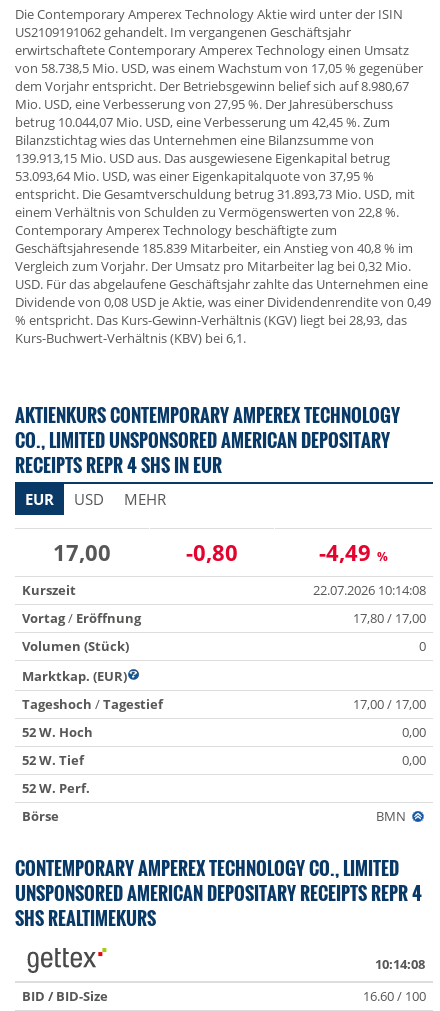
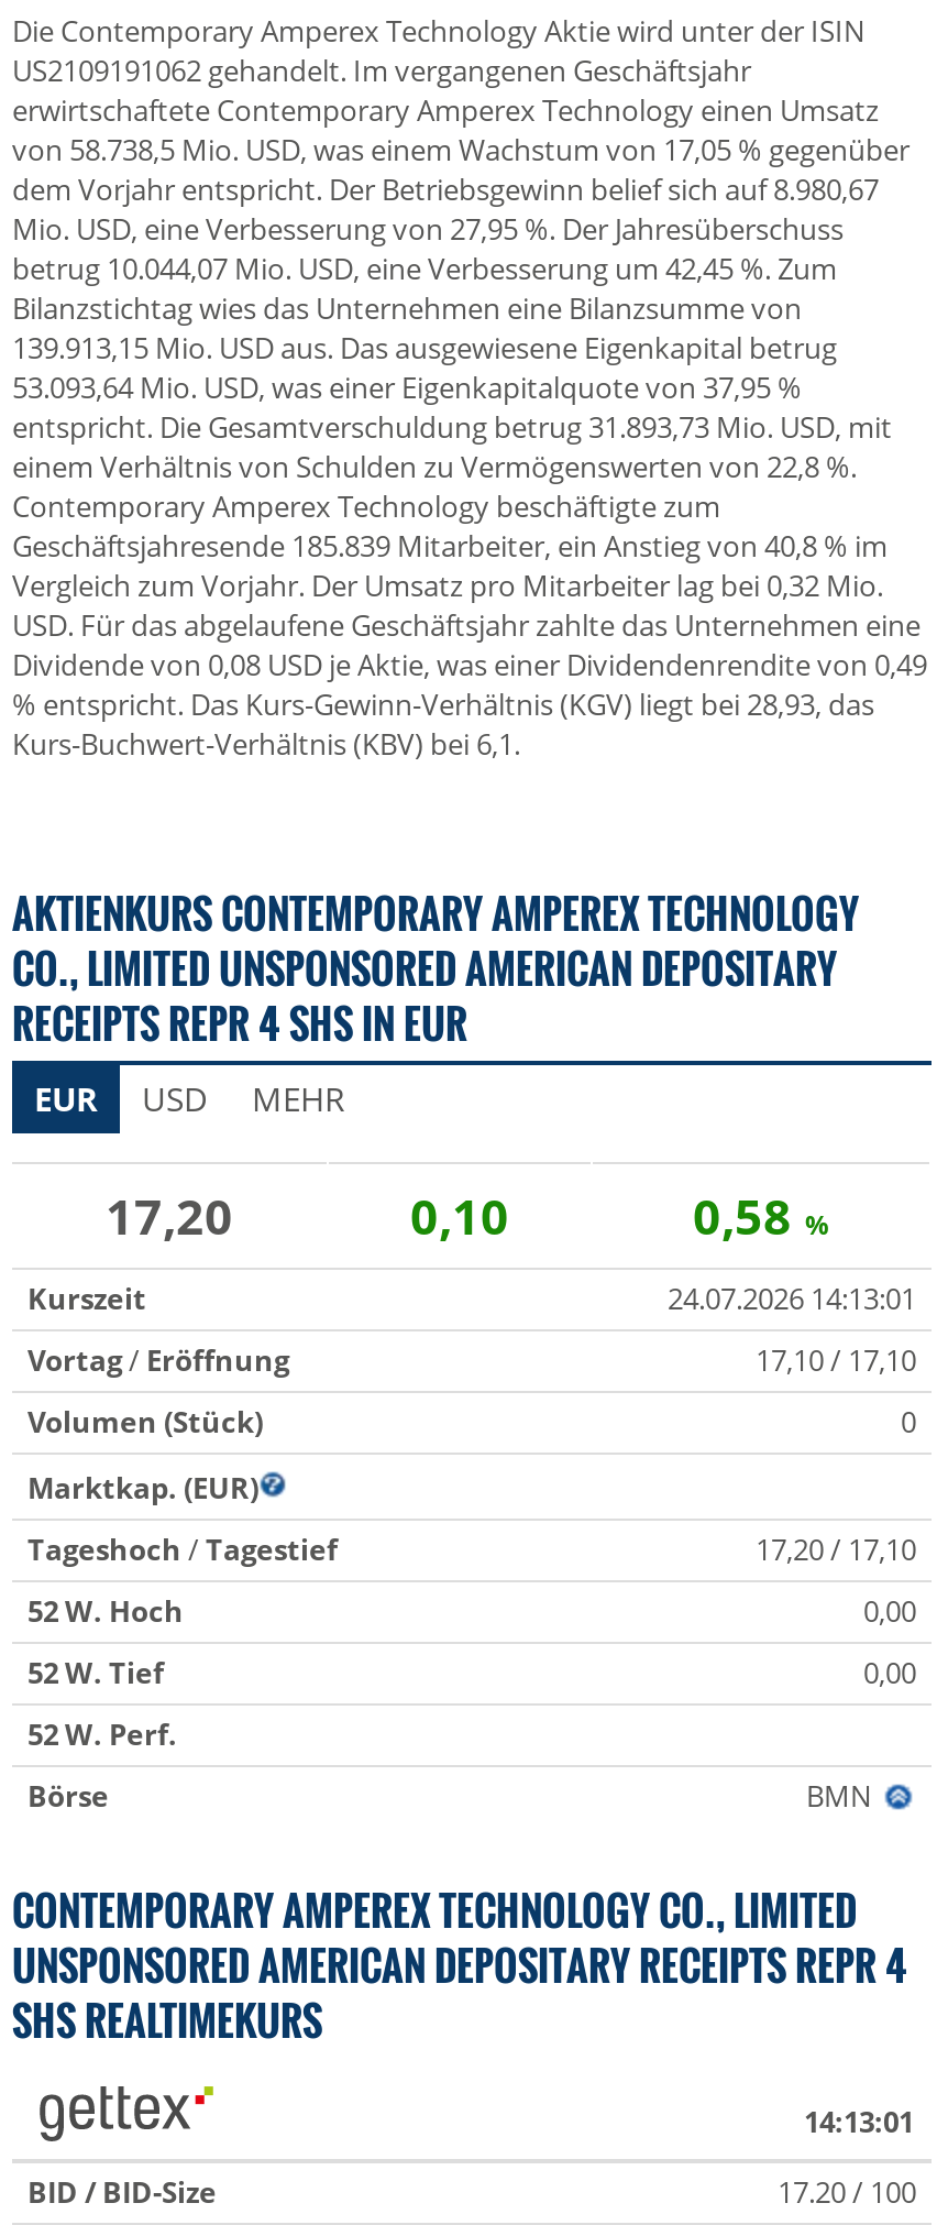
[53,537,111,567] 17,00 -> [106,1182,233,1248] 17,20
[186,537,238,567] -0,80 -> [410,1182,509,1248] 0,10
[319,537,388,567] -4,49% -> [693,1182,829,1248] 0,58%
[313,581,426,599] 22.07.2026 10:14:08 -> [668,1279,916,1318] 24.07.2026 14:13:01
[353,609,426,627] 17,80 / 17,00 -> [756,1340,916,1380] 17,10 / 17,10
[353,695,426,713] 17,00 / 17,00 -> [756,1530,916,1569] 17,20 / 17,10
[375,955,425,973] 10:14:08 -> [804,2102,914,2141] 14:13:01
[363,987,426,1005] 16.60 / 100 -> [778,2172,916,2212] 17.20 / 100

